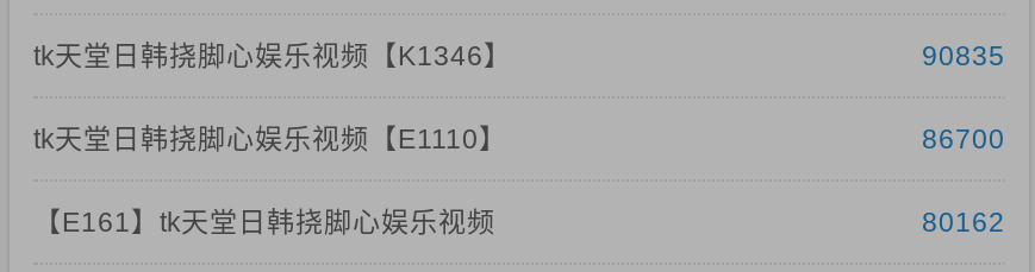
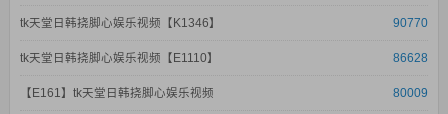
[922,42,1005,70] 90835 -> [393,17,428,29] 90770
[922,125,1005,153] 86700 -> [393,52,428,64] 86628
[922,208,1005,237] 80162 -> [393,87,428,99] 80009

